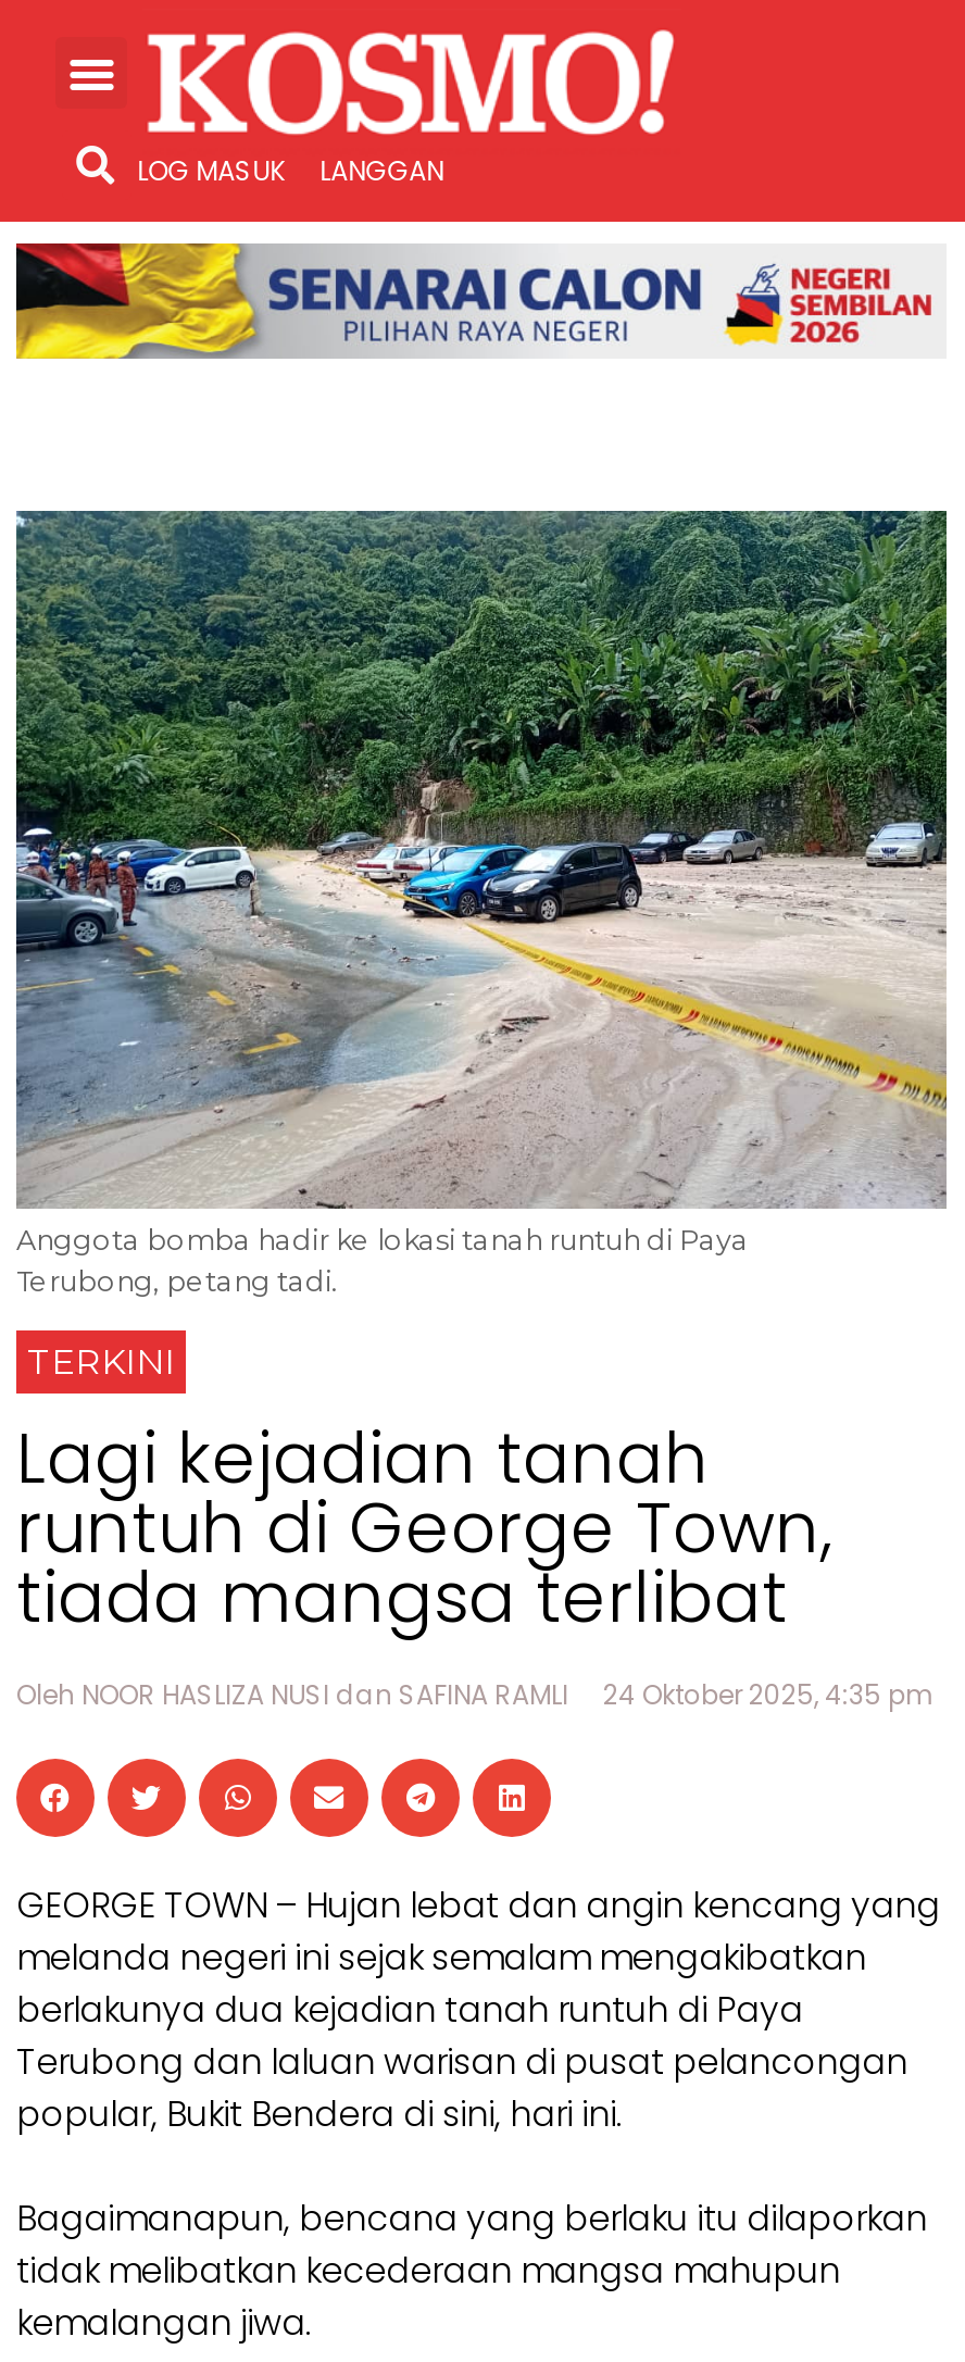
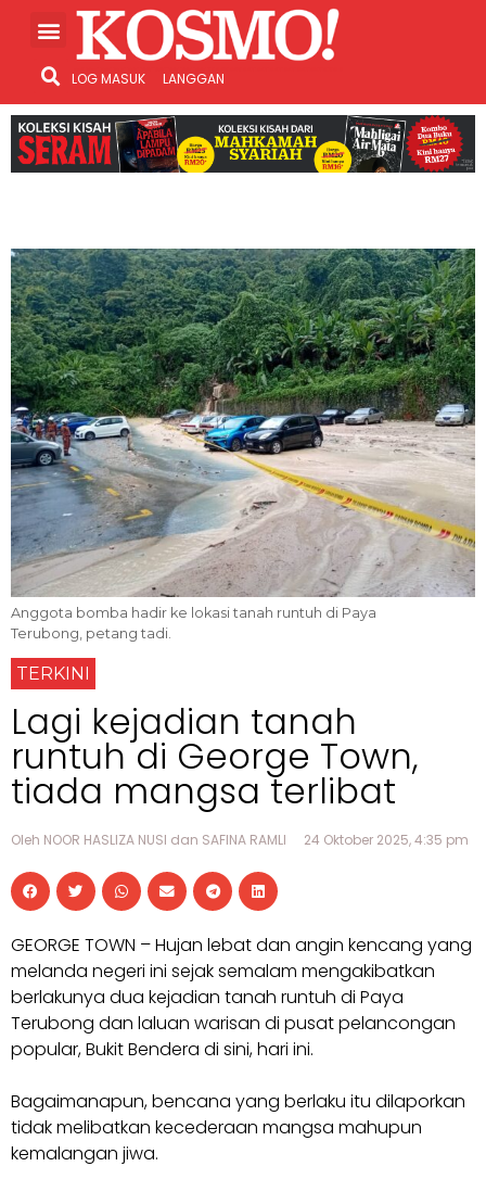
[14,241,947,361] [image] -> [10,114,476,174] [image]

